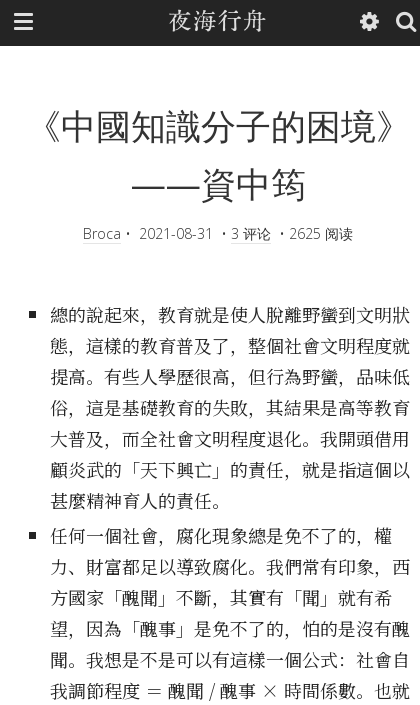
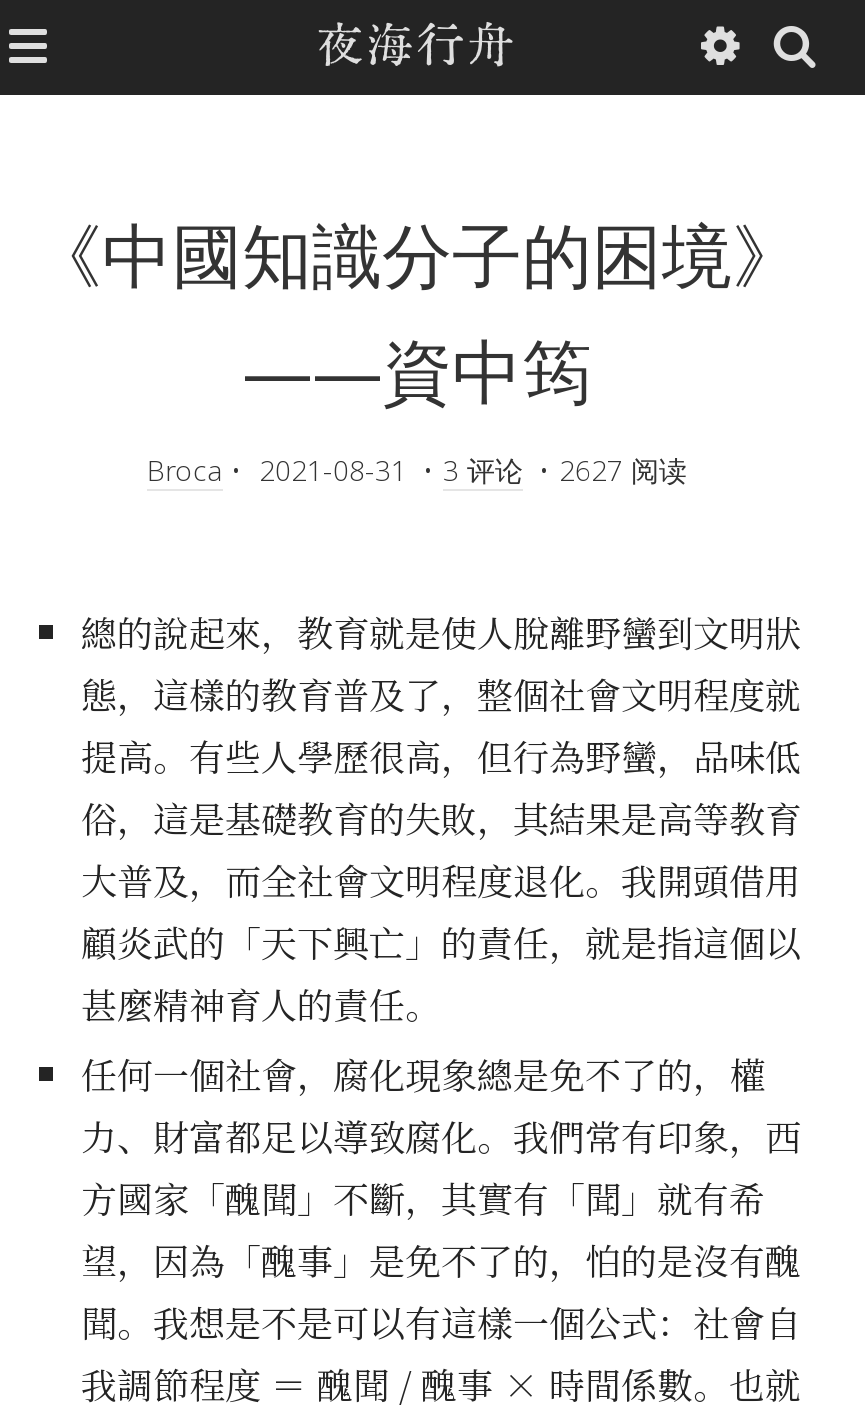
[83,224,353,243] Broca • 2021-08-31 • 3 评论• 2625 阅读 -> [147,451,687,489] Broca • 2021-08-31 • 3 评论• 2627 阅读

